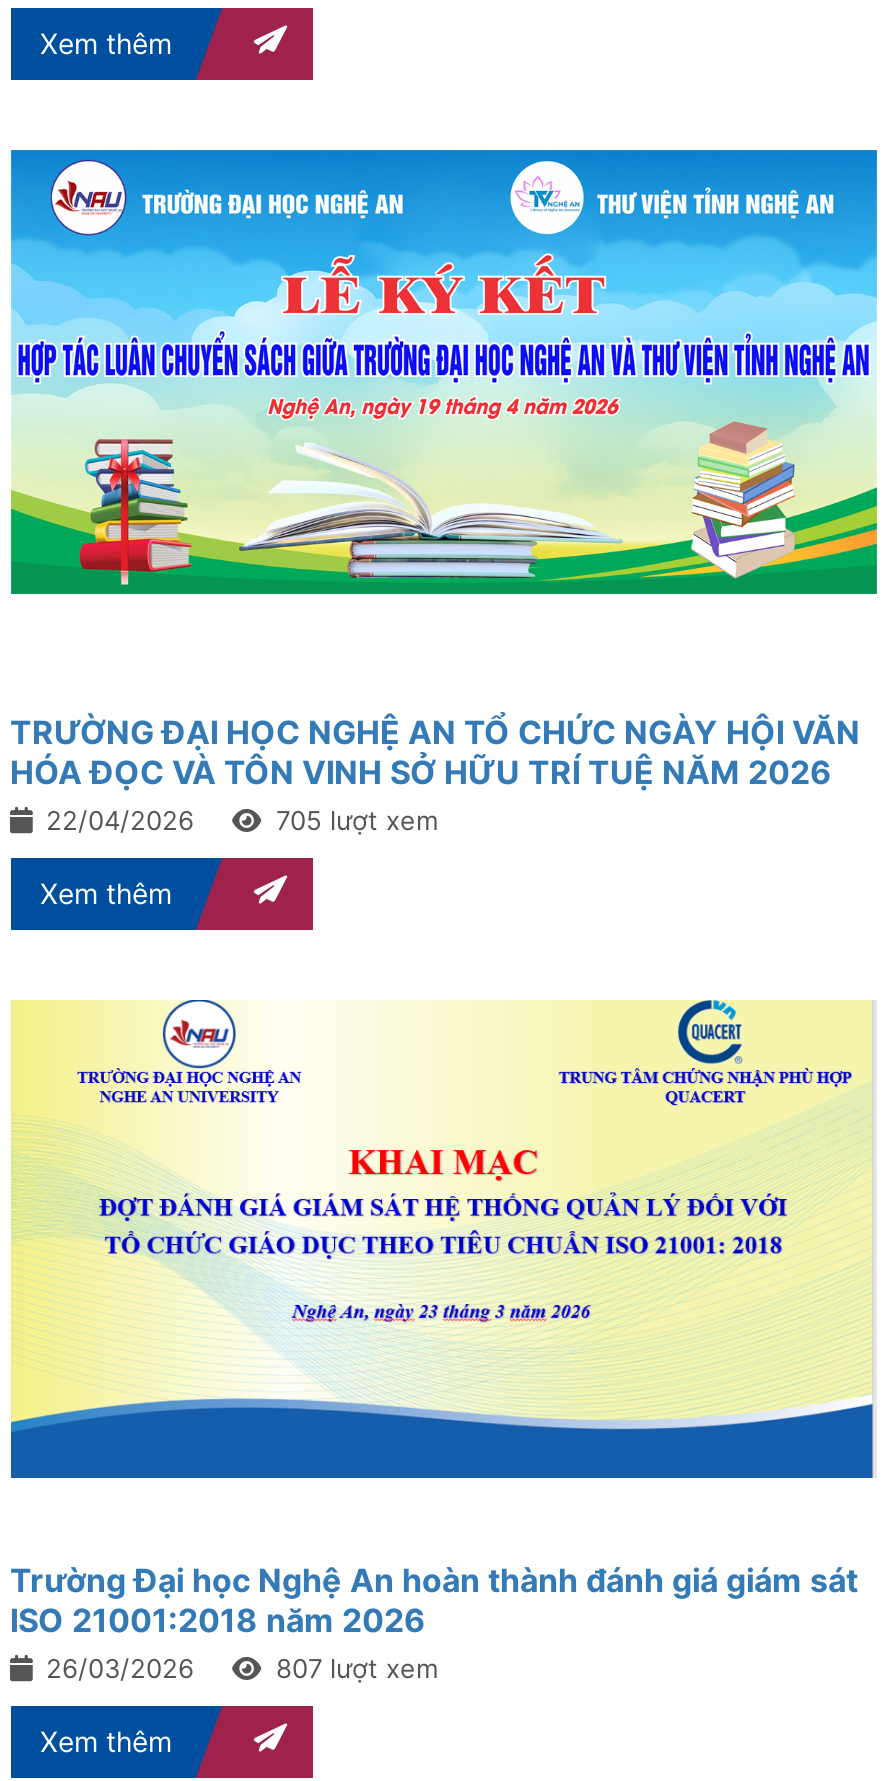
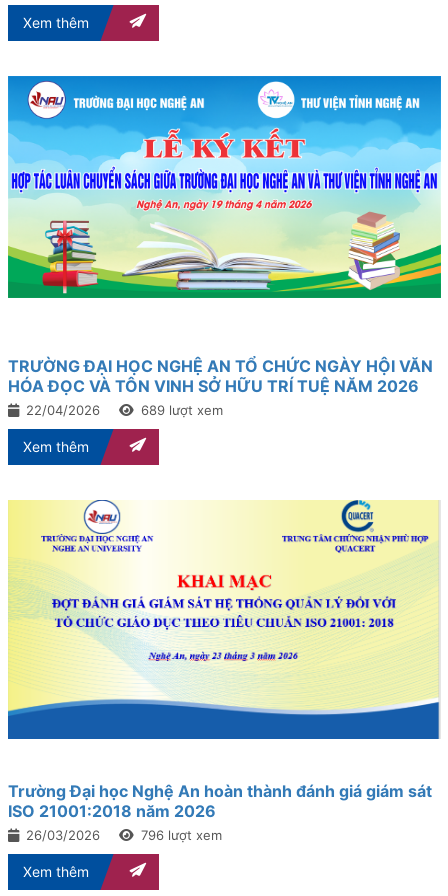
[276,803,438,835] 705 lượt xem -> [140,402,222,418] 689 lượt xem
[276,1653,438,1685] 807 lượt xem -> [140,827,221,843] 796 lượt xem

